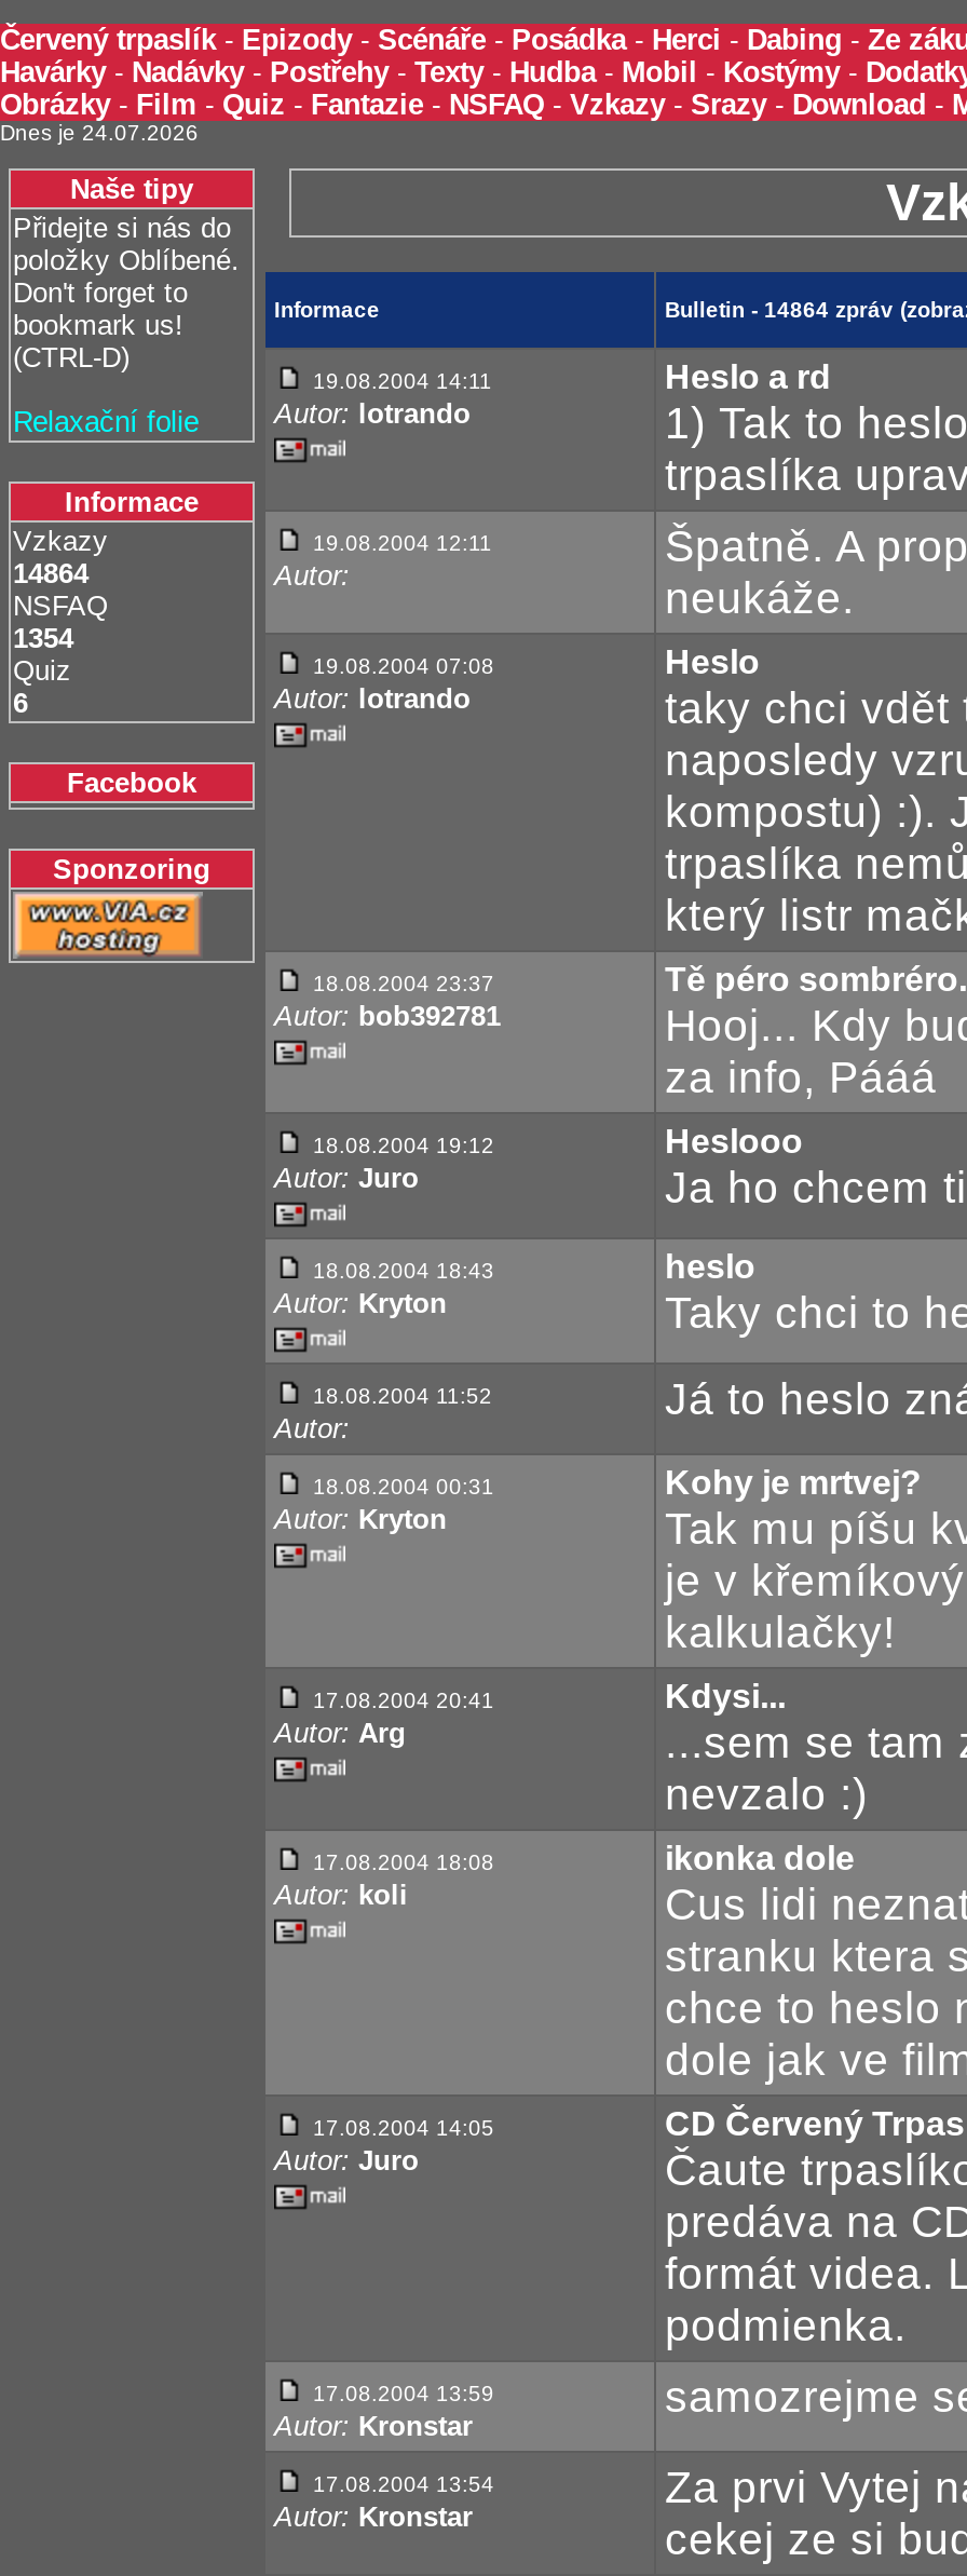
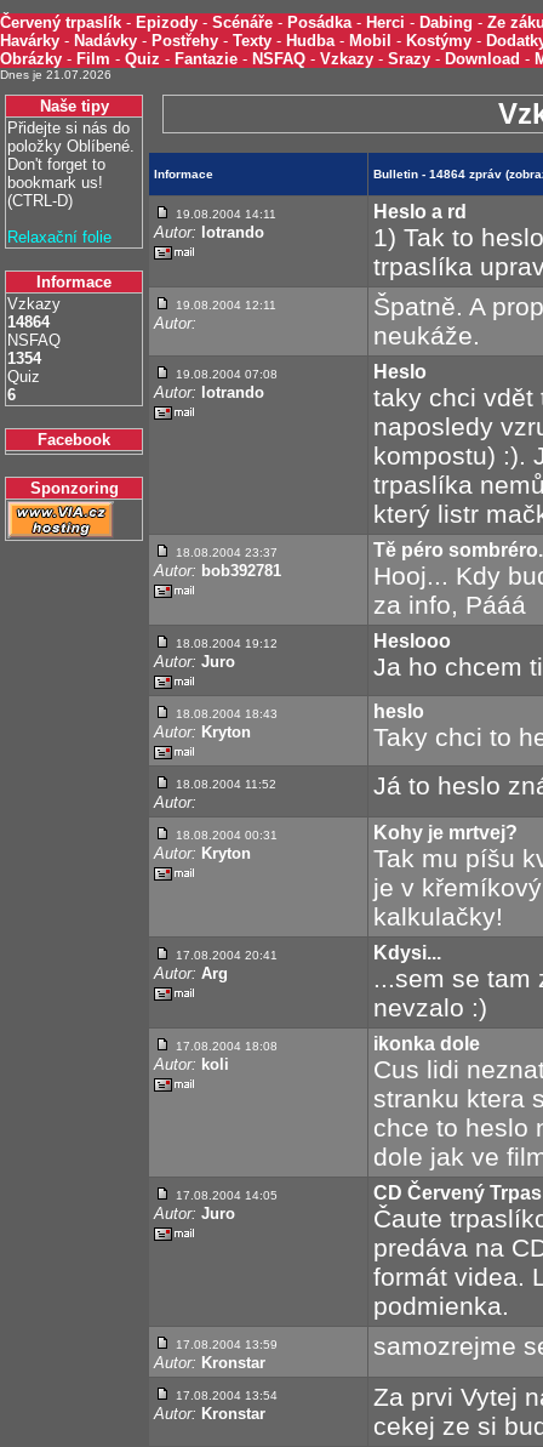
[0,121,199,145] Dnes je 24.07.2026 -> [0,68,112,81] Dnes je 21.07.2026

